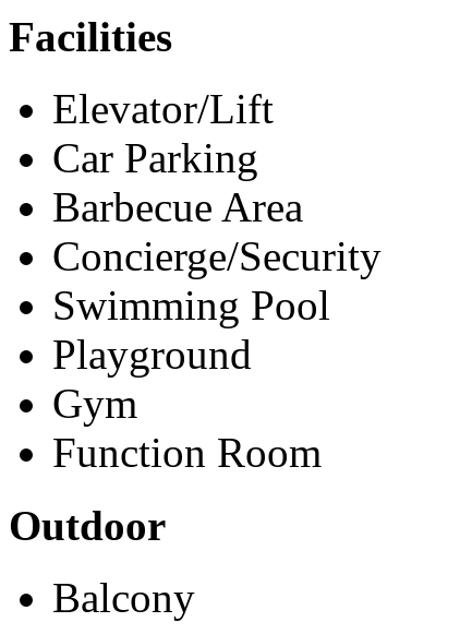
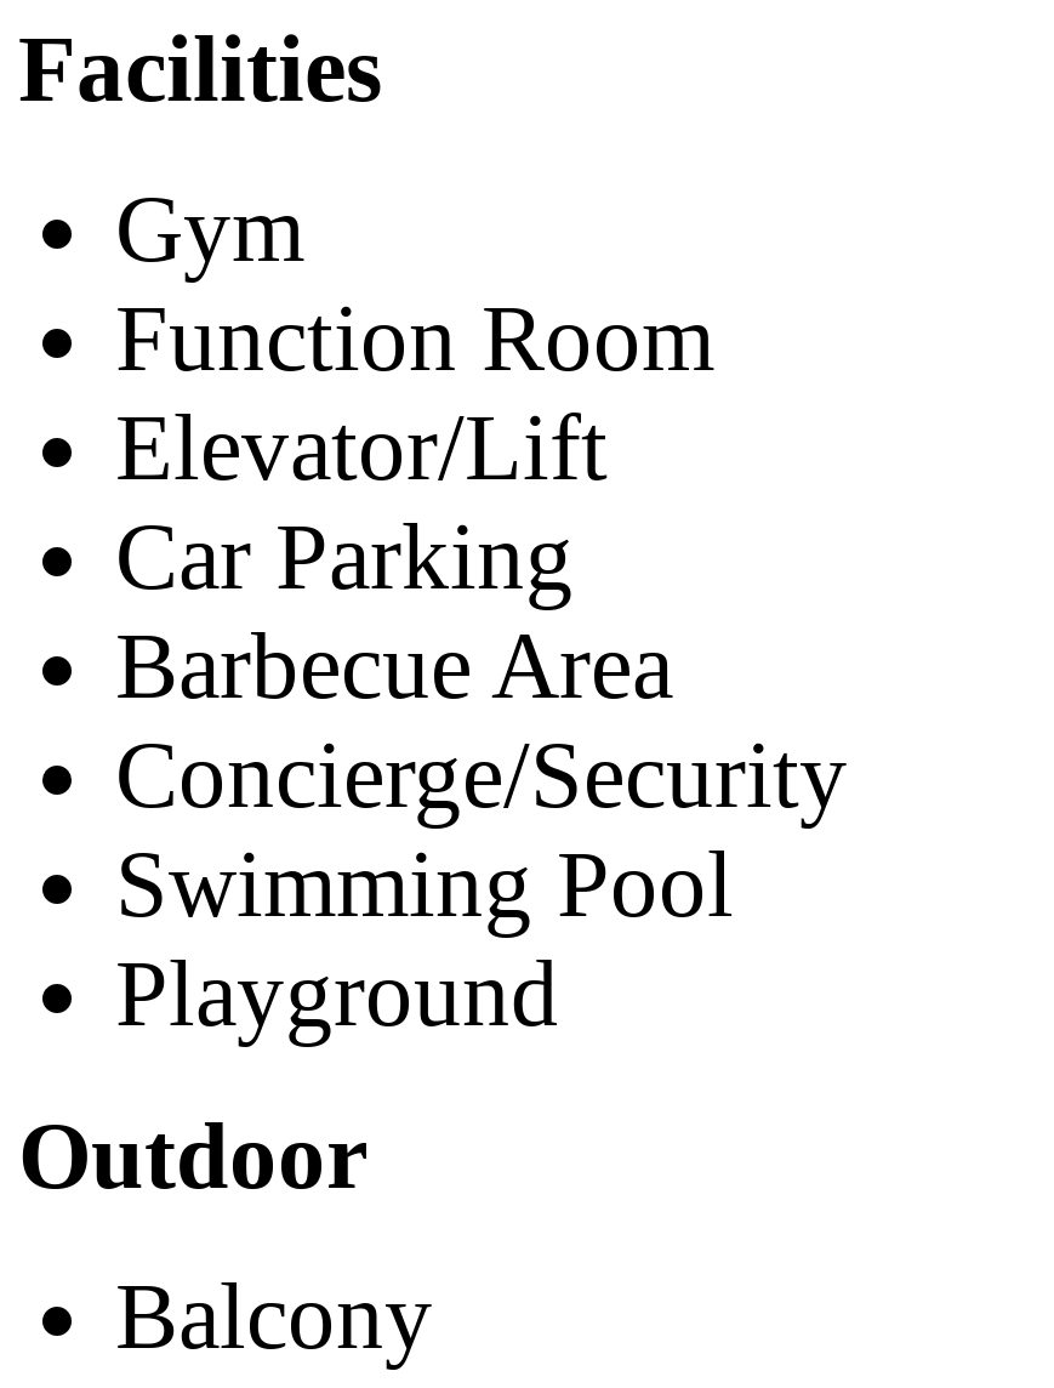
moved [52,85,382,378] -> [115,395,848,1045]: Elevator/Lift | Car Parking | Barbecue Area | Concierge/Security | Swimming Pool | Playground
moved [52,380,322,476] -> [115,177,714,390]: Gym | Function Room

